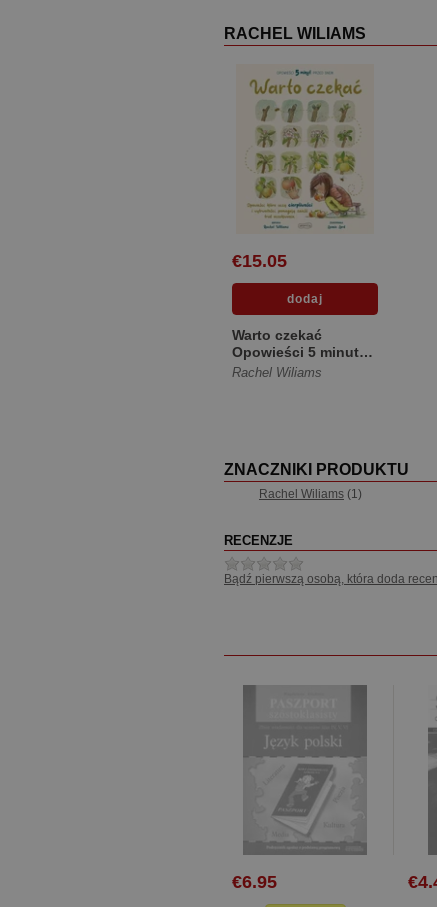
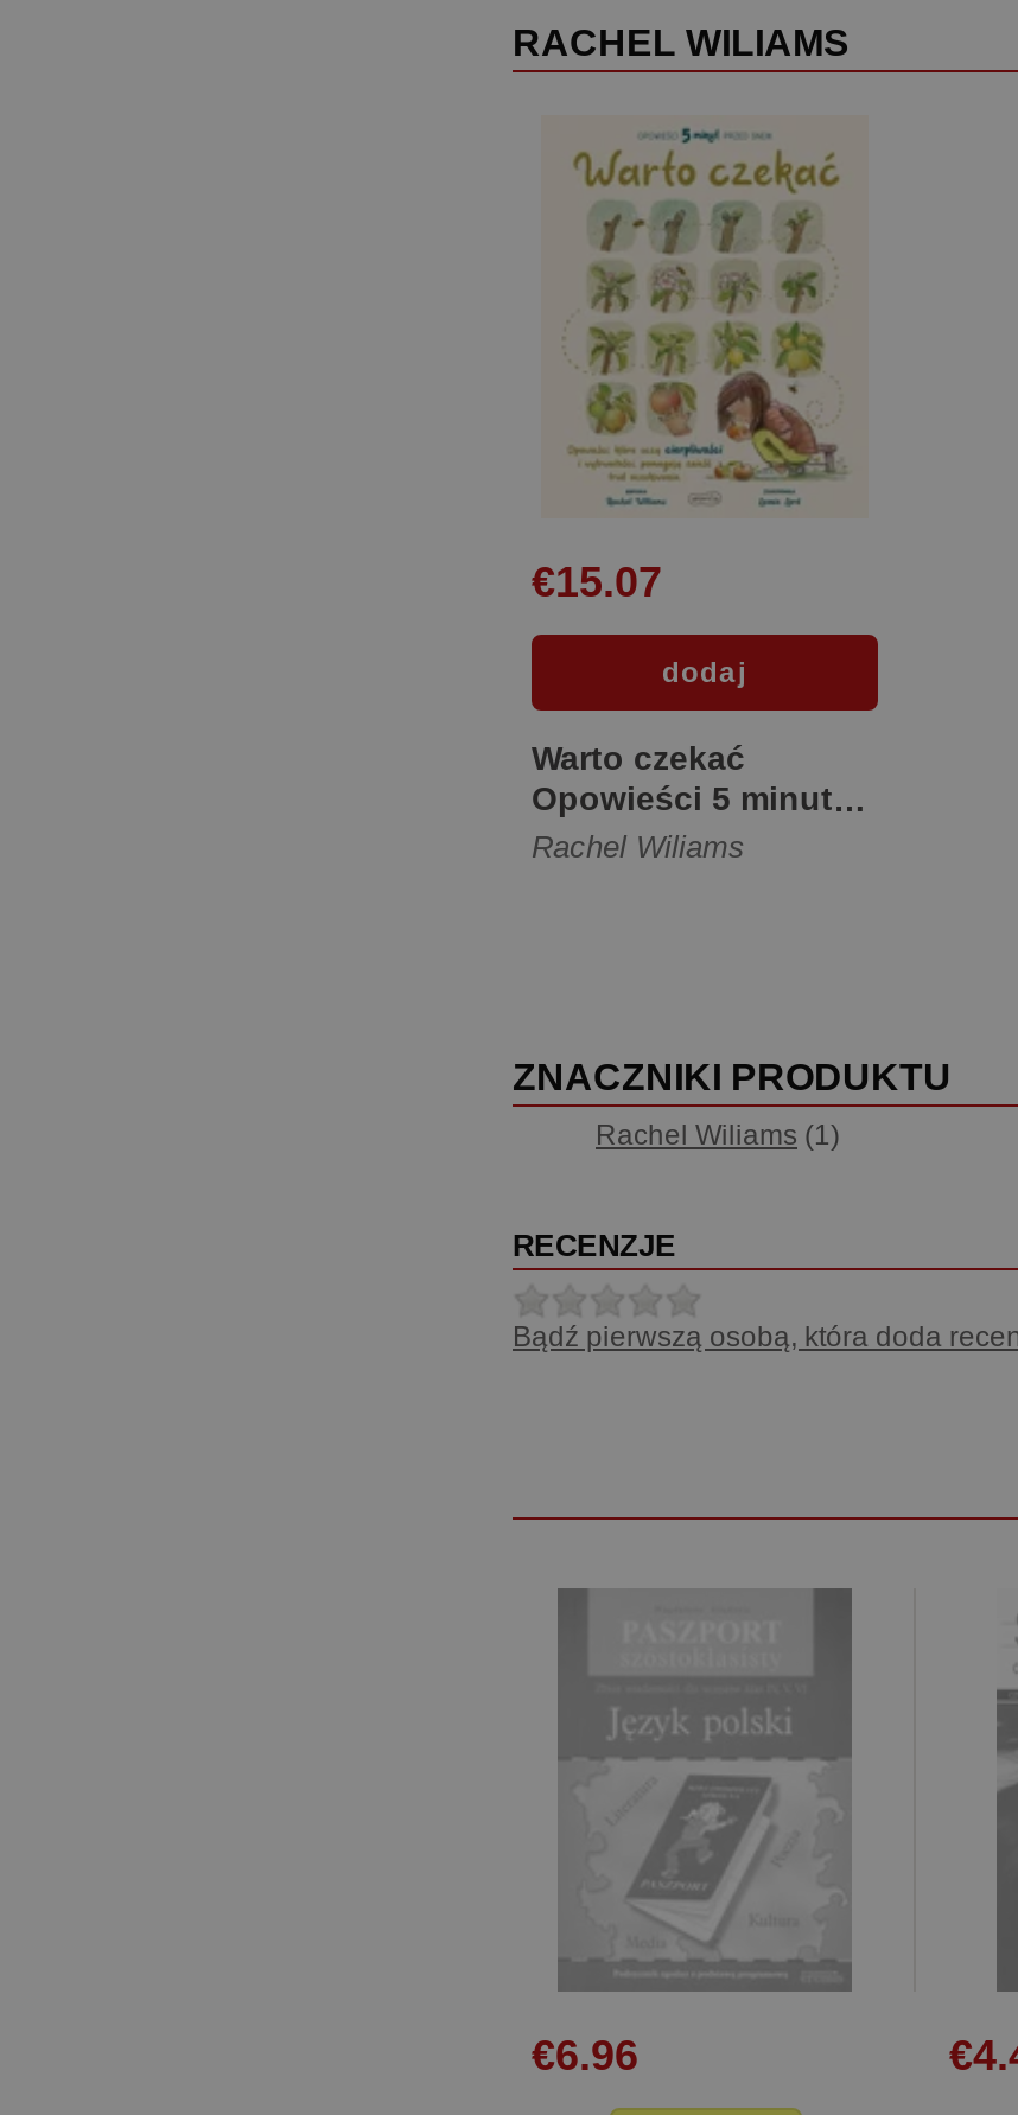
[232,251,287,271] €15.05 -> [532,560,662,607] €15.07
[232,872,277,892] €6.95 -> [532,2033,638,2080] €6.96

